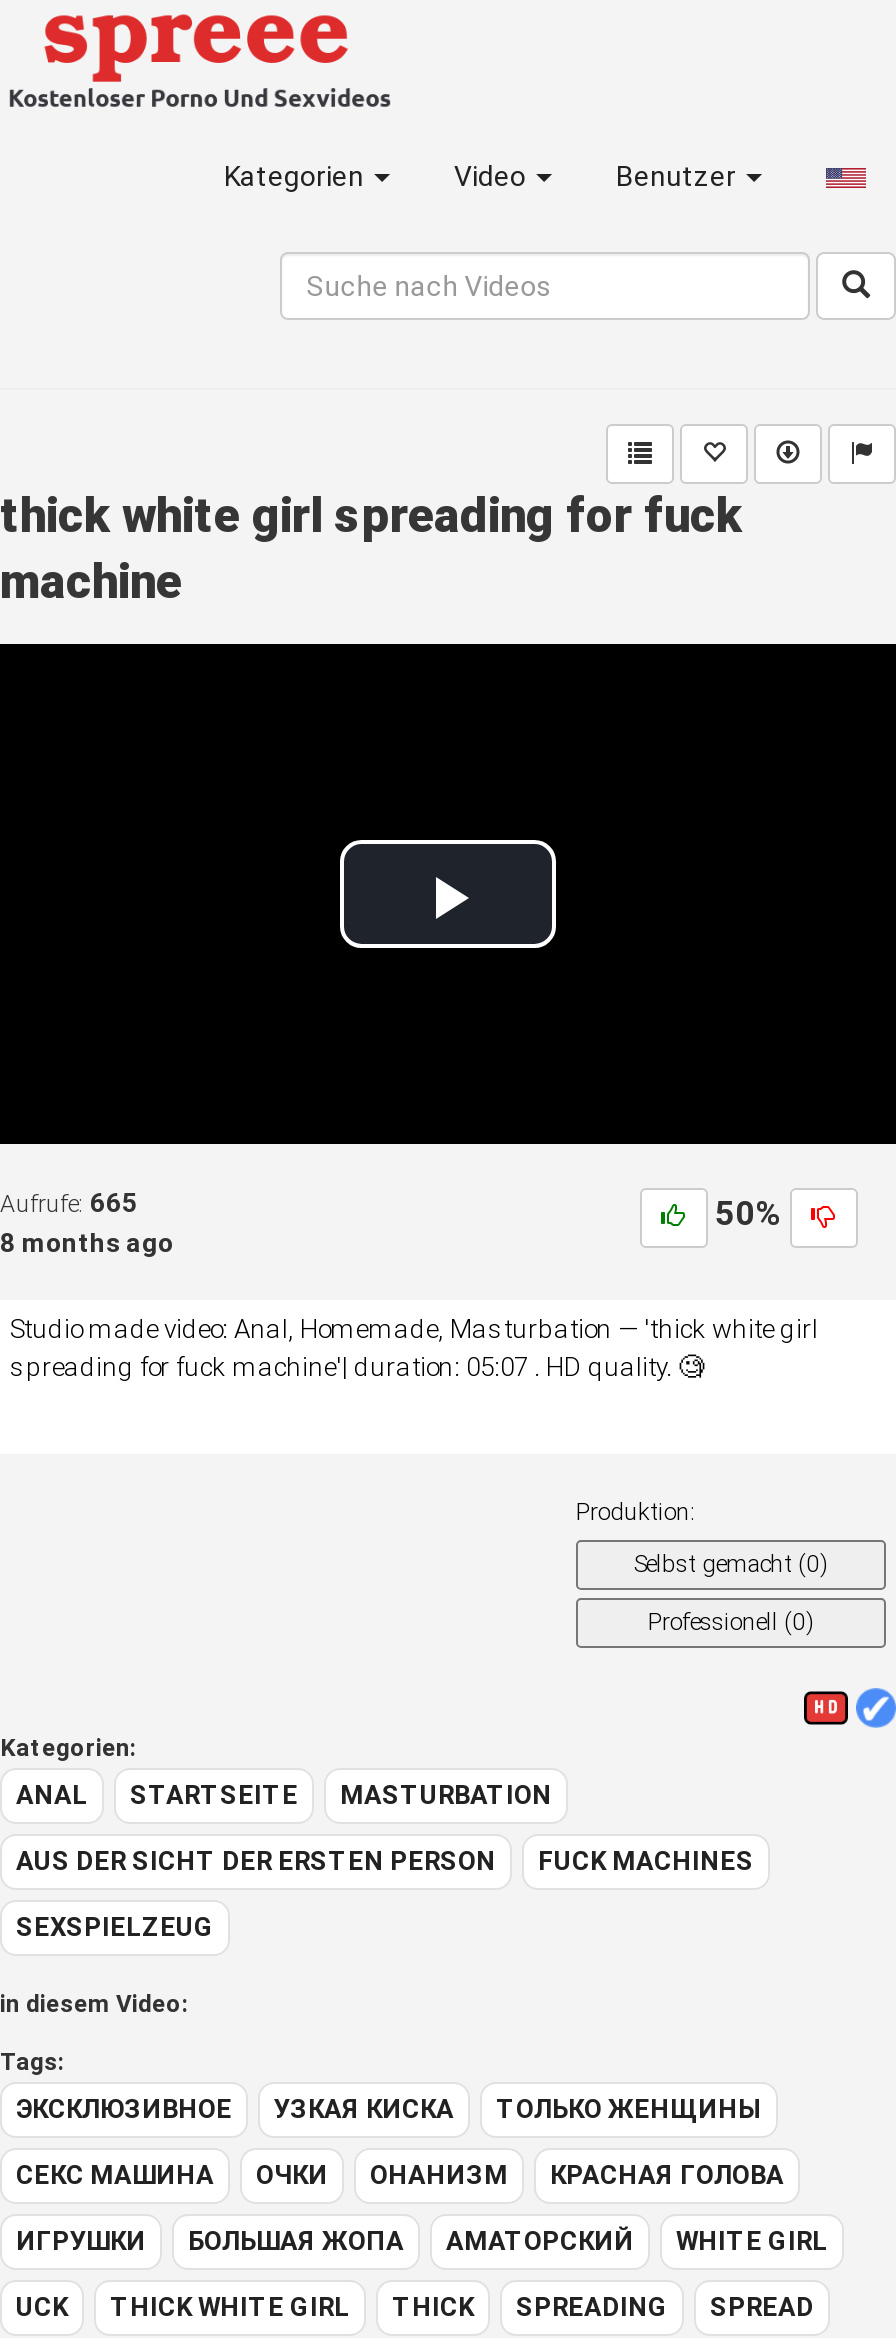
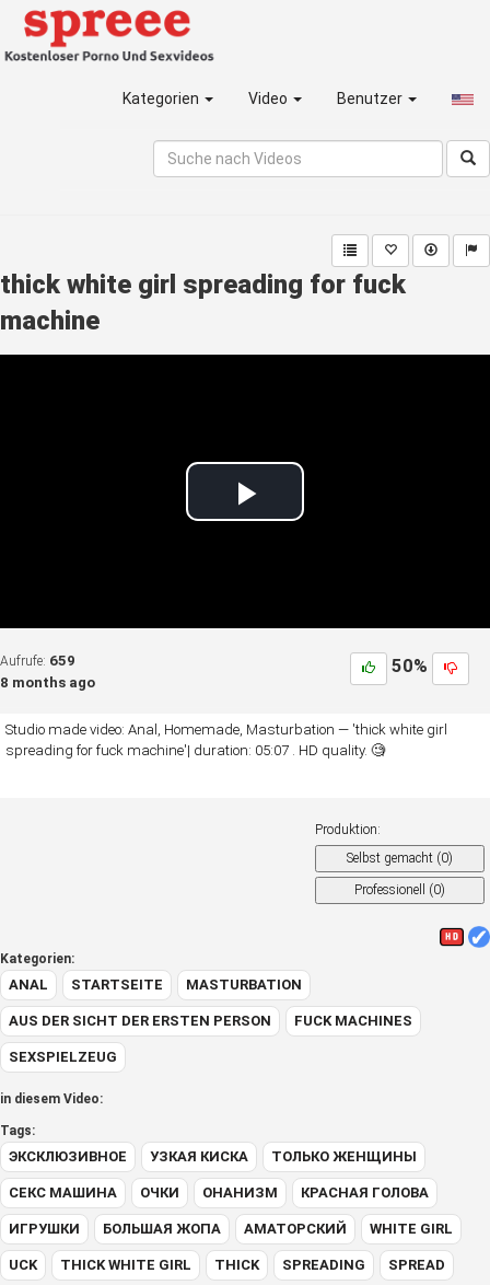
[0,1187,138,1217] Aufrufe: 665 -> [0,652,75,668] Aufrufe: 659

